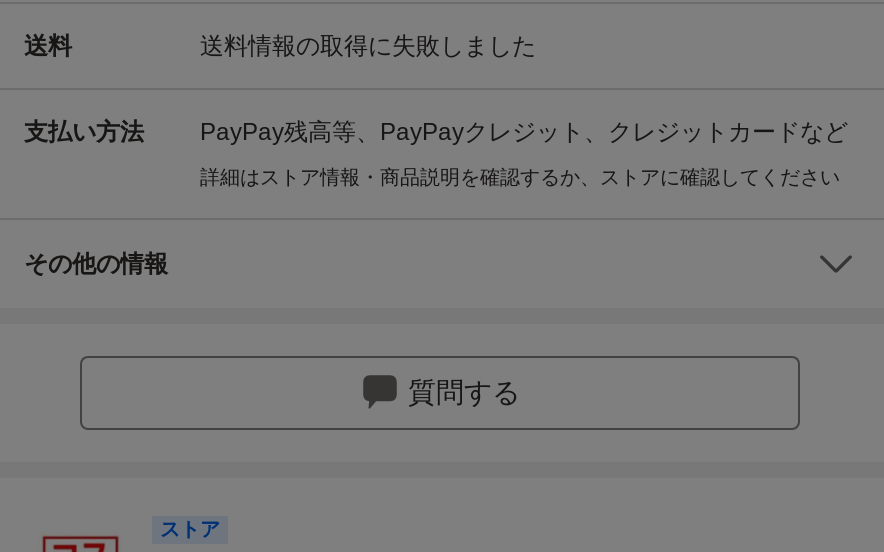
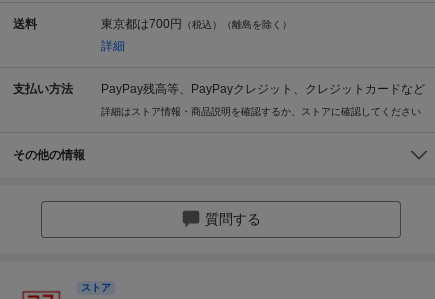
[200,32,536,60] 送料情報の取得に失敗しました -> [101,17,292,53] 東京都は700円（税込）（離島を除く） | 詳細

